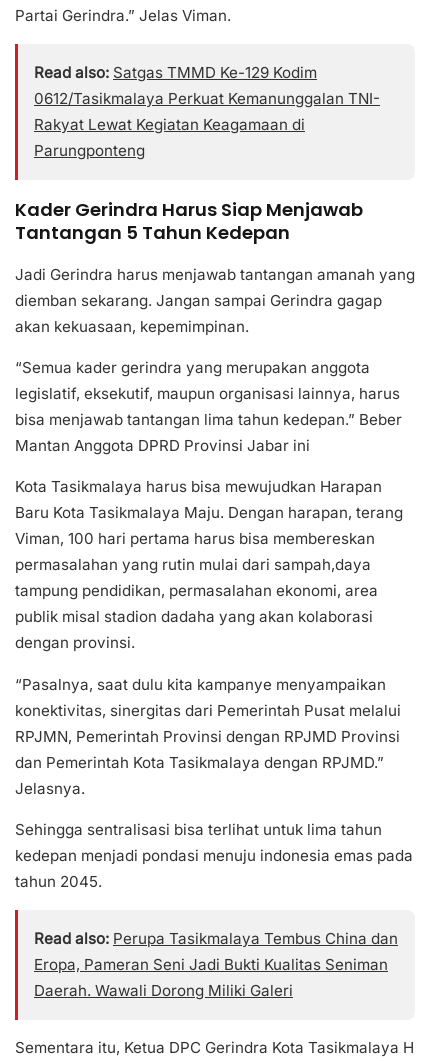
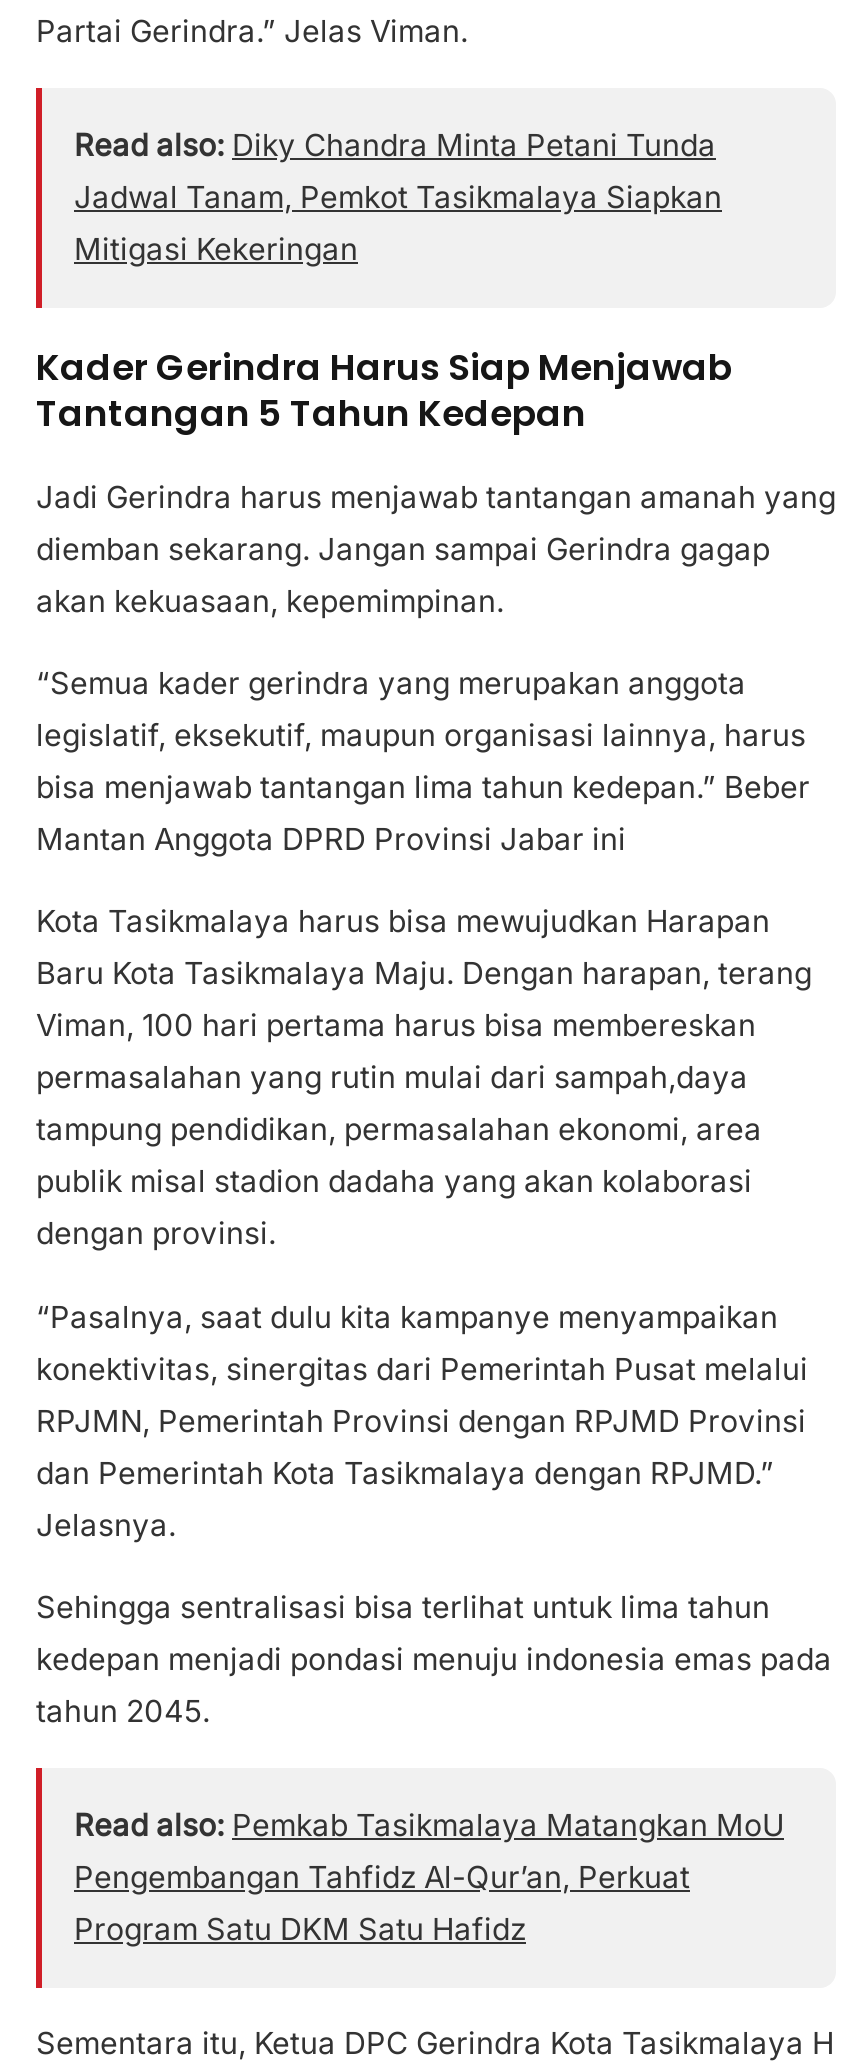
[34,63,380,160] Read also: Satgas TMMD Ke-129 Kodim | 0612/Tasikmalaya Perkuat Kemanunggalan TNI- | Rakyat Lewat Kegiatan Keagamaan di | Parungponteng -> [74,126,722,268] Read also: Diky Chandra Minta Petani Tunda | Jadwal Tanam, Pemkot Tasikmalaya Siapkan | Mitigasi Kekeringan
[34,929,398,1000] Read also: Perupa Tasikmalaya Tembus China dan | Eropa, Pameran Seni Jadi Bukti Kualitas Seniman | Daerah. Wawali Dorong Miliki Galeri -> [74,1806,784,1948] Read also: Pemkab Tasikmalaya Matangkan MoU | Pengembangan Tahfidz Al-Qur’an, Perkuat | Program Satu DKM Satu Hafidz

